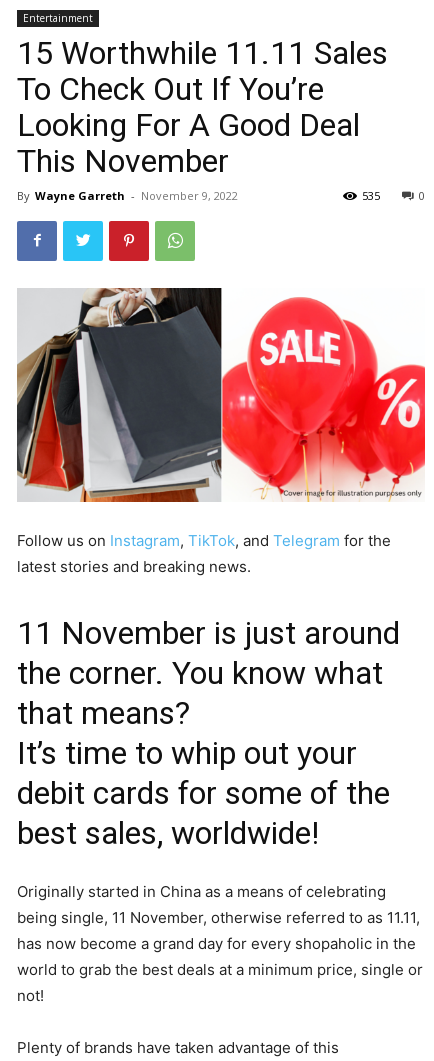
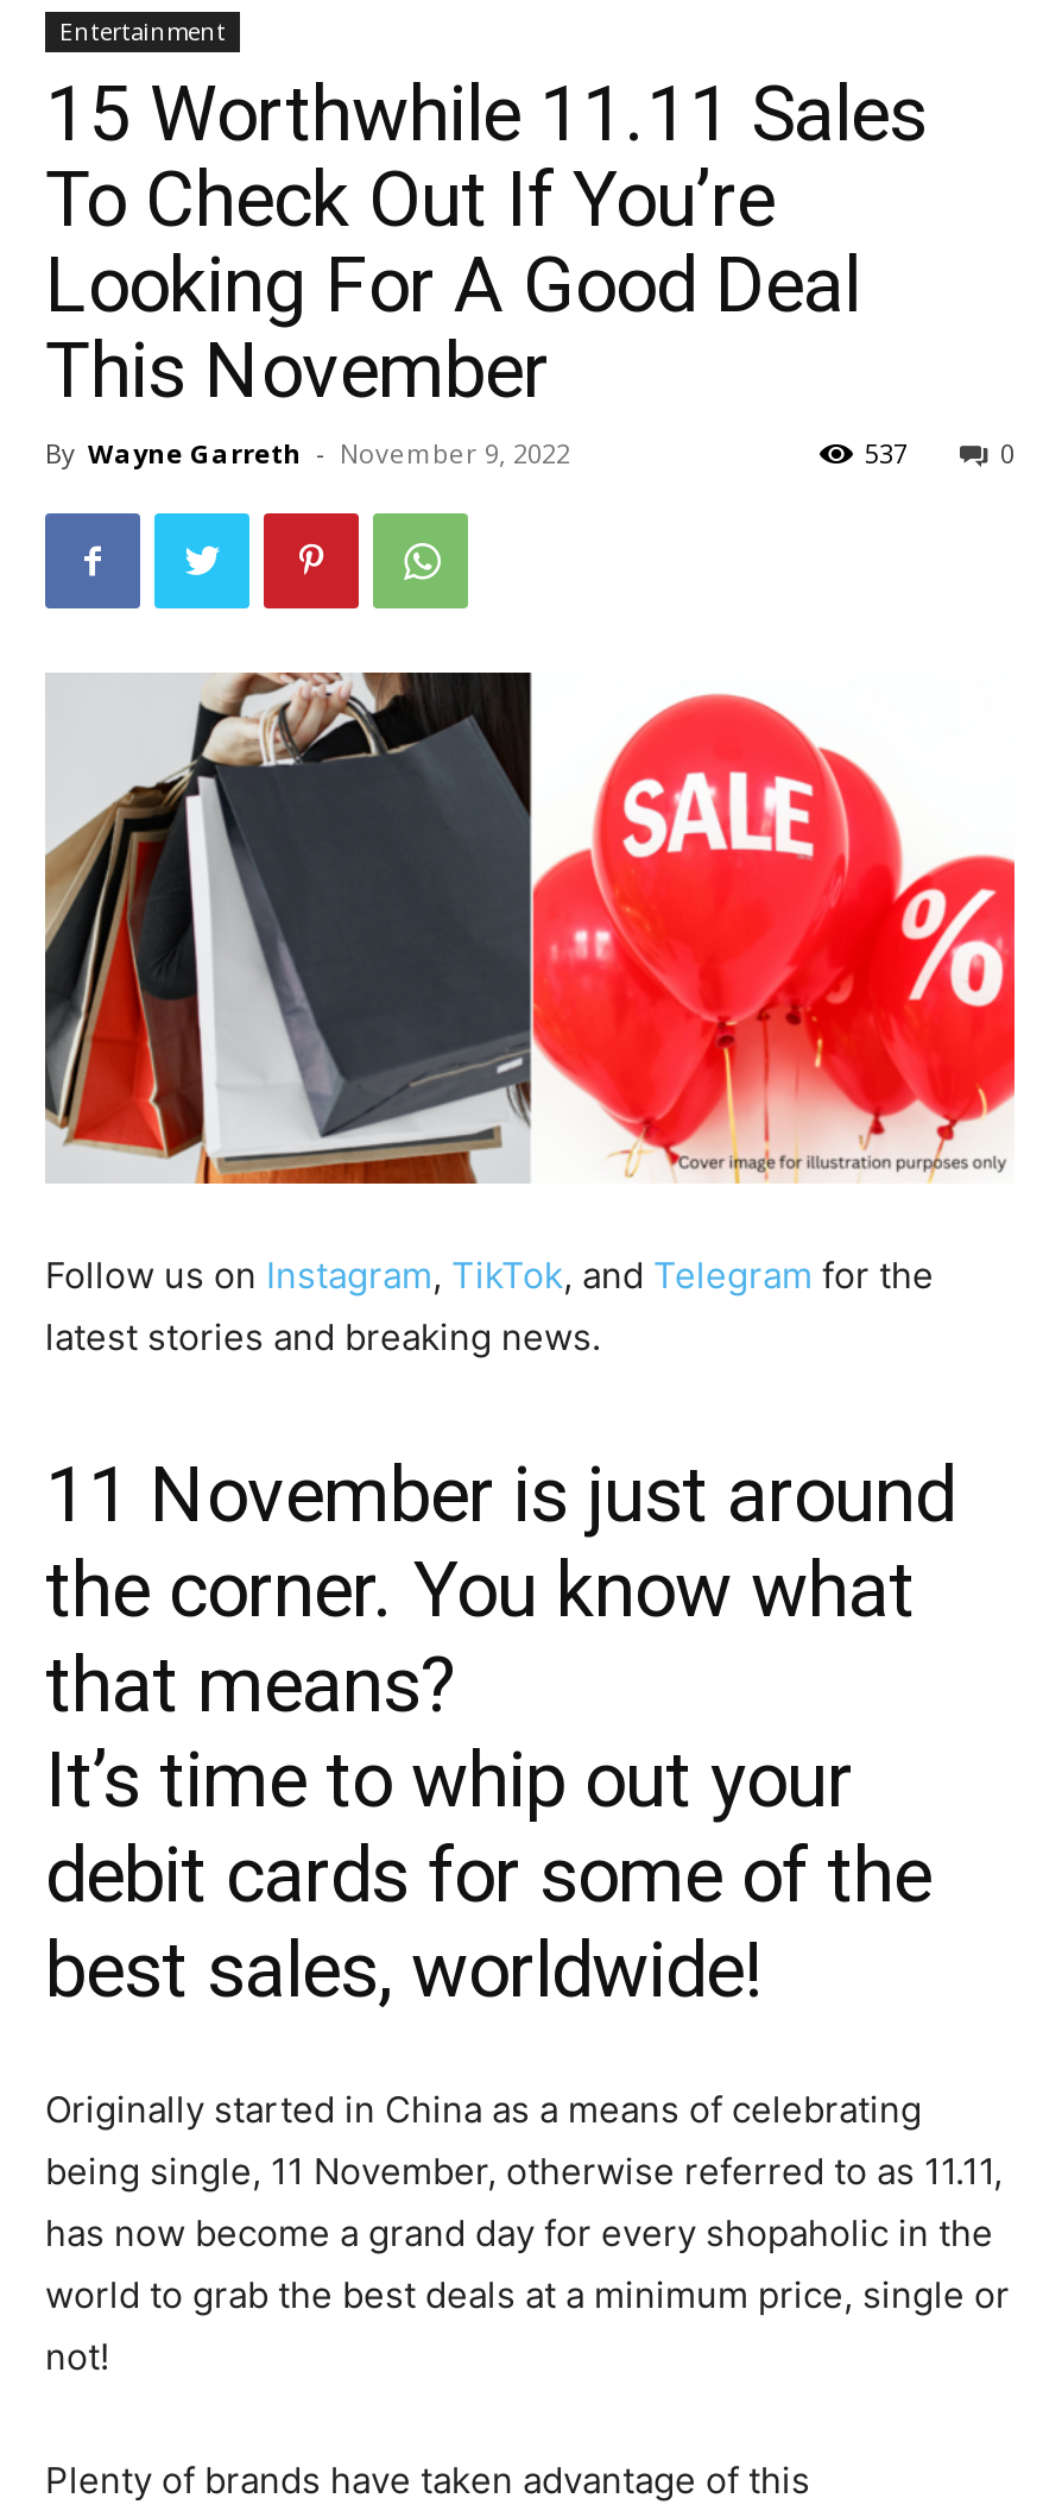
[362,188,380,203] 535 -> [865,435,908,471] 537

